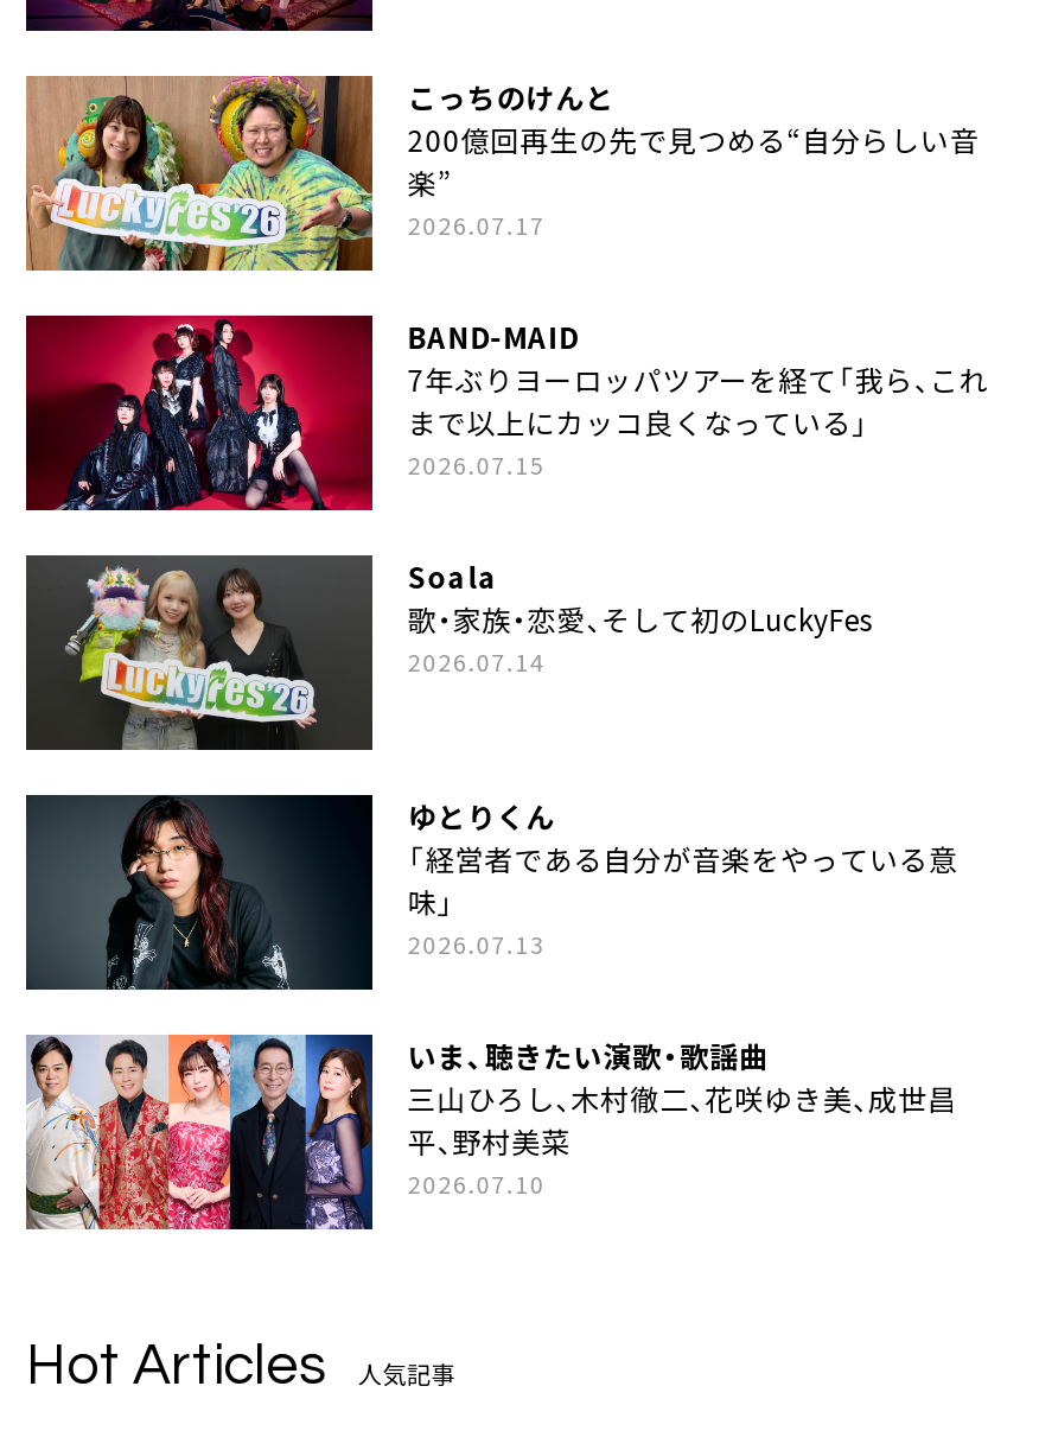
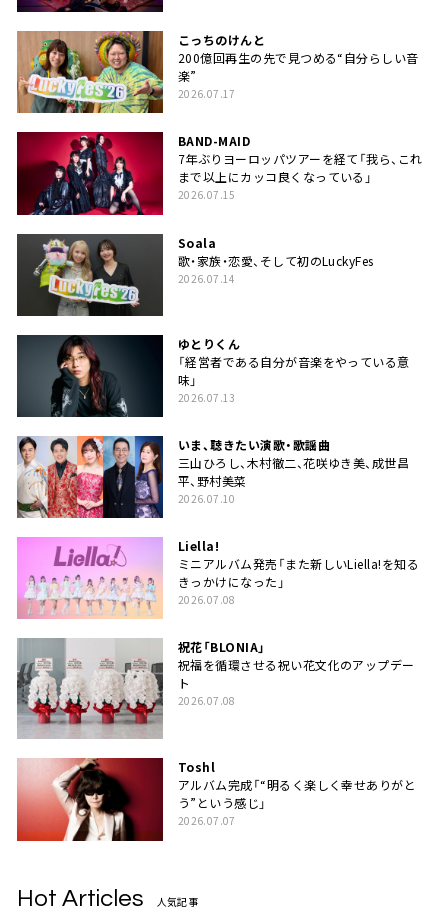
none -> [16,536,419,708] [image] | Liella! | ミニアルバム発売「また新しいLiella!を知る | きっかけになった」 | 2026.07.08 | 祝花「BLONIA」 | 祝福を循環させる祝い花文化のアップデー | ト | 2026.07.08
none -> [16,757,163,842] [image]
none -> [17,637,416,828] [image] | Toshl | アルバム完成「“明るく楽しく幸せありがと | う”という感じ」 | 2026.07.07

